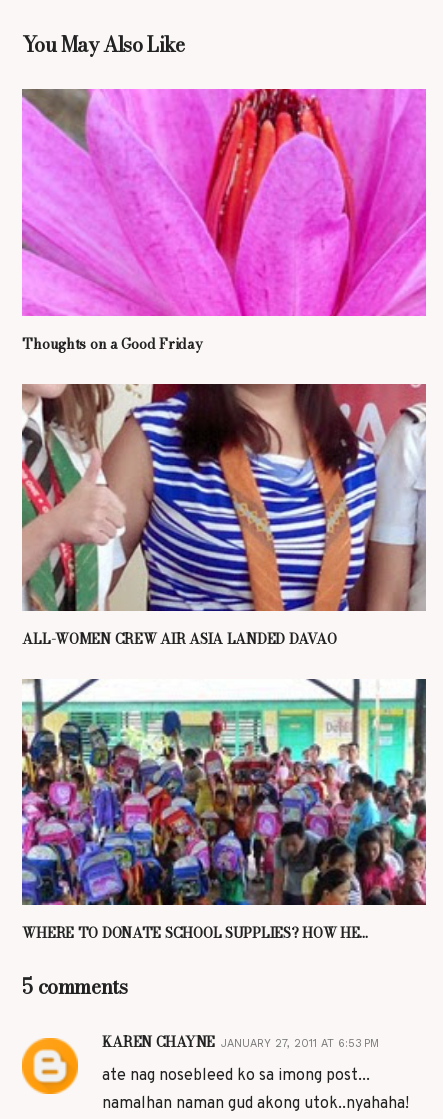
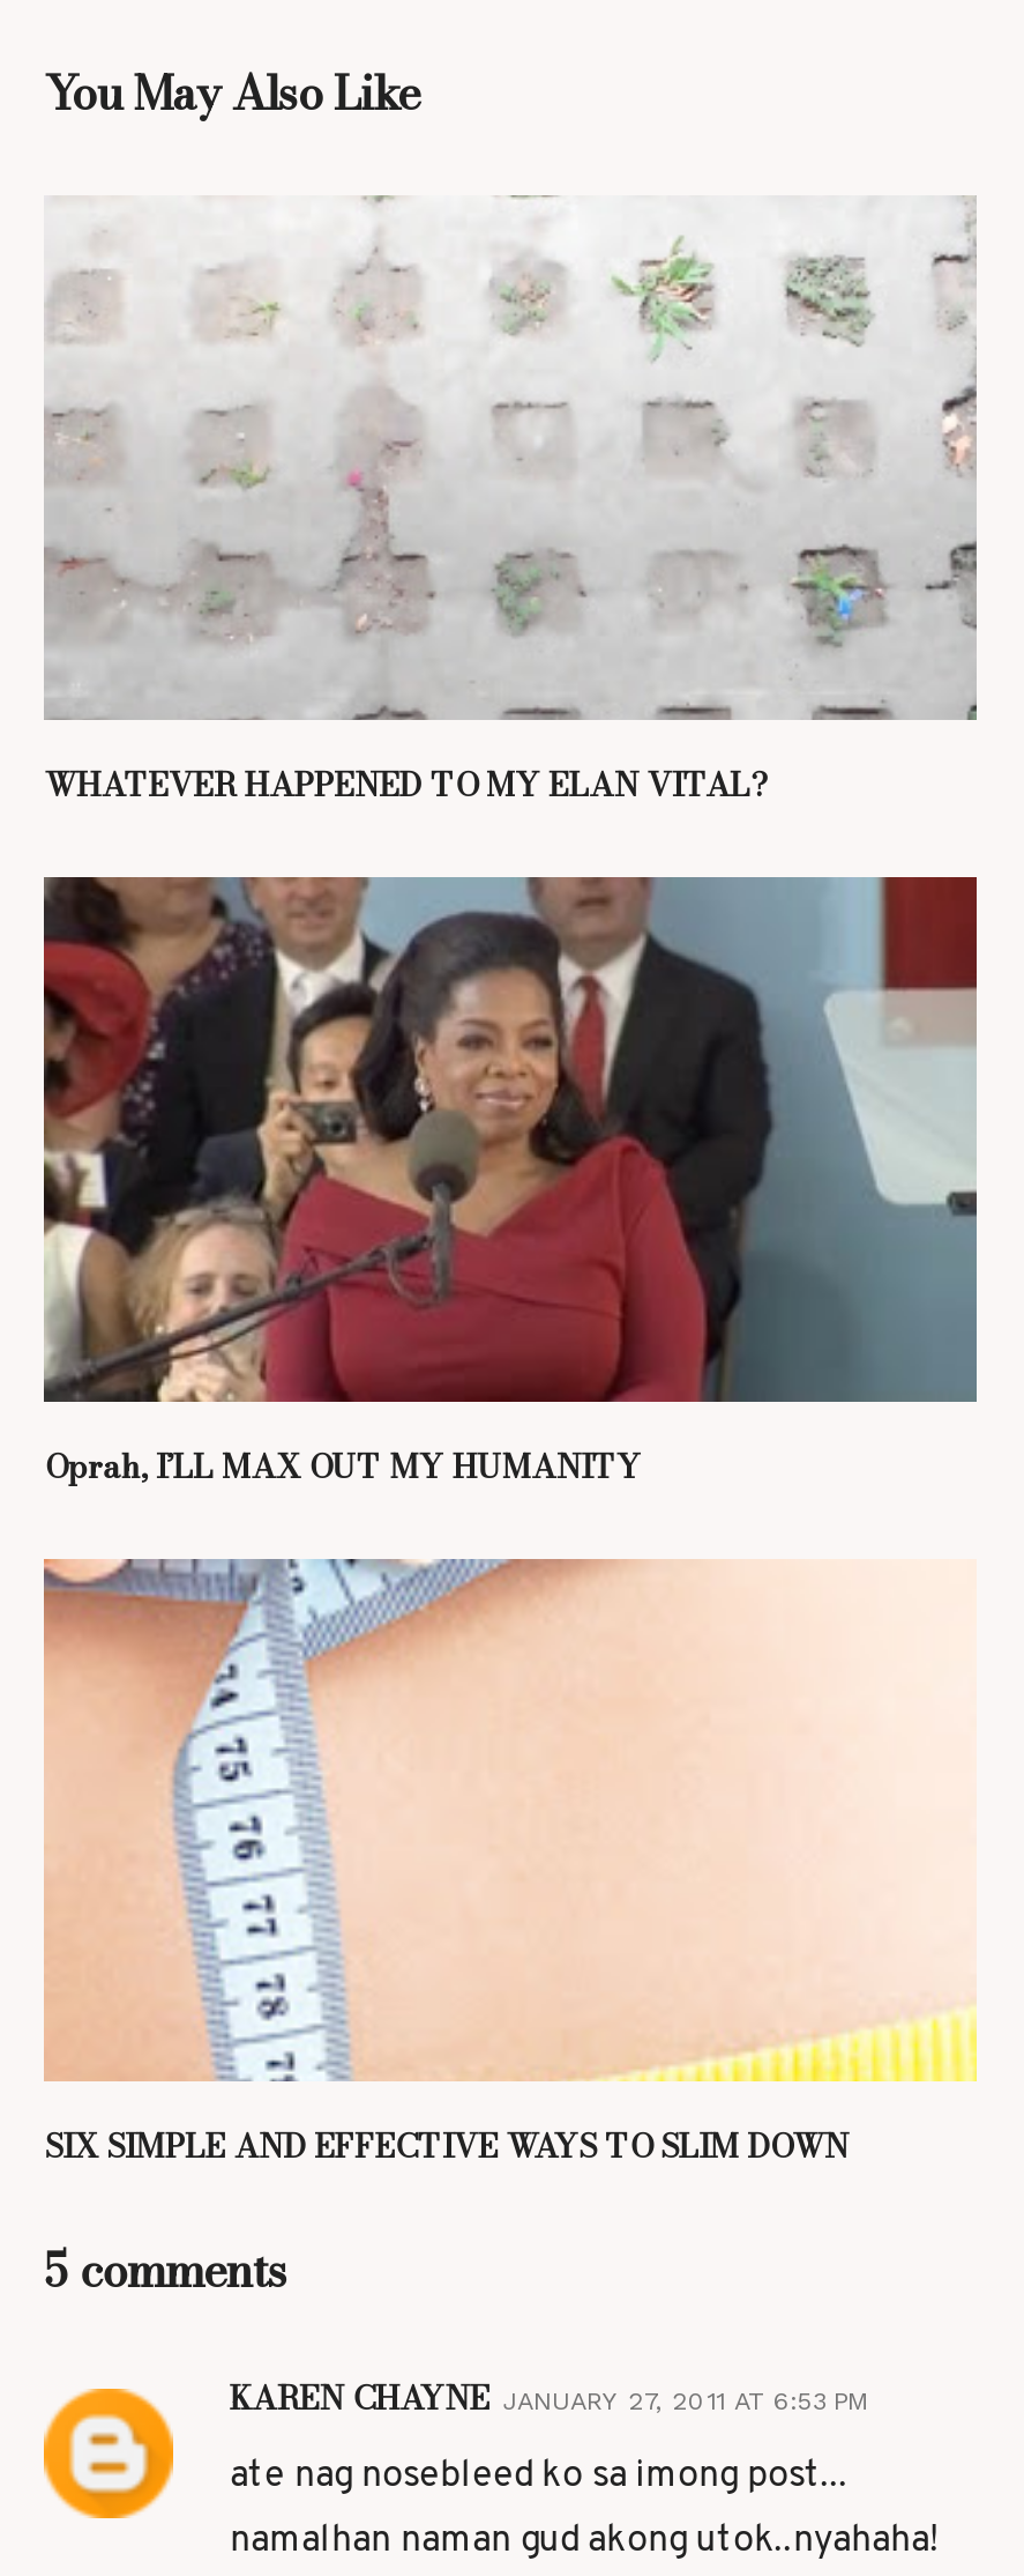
[21,88,427,355] [image] | Thoughts on a Good Friday -> [44,193,979,810] [image] | WHATEVER HAPPENED TO MY ELAN VITAL?
[21,383,426,650] [image] | ALL-WOMEN CREW AIR ASIA LANDED DAVAO -> [42,875,979,1491] [image] | Oprah, I’LL MAX OUT MY HUMANITY
[21,678,427,944] [image] | WHERE TO DONATE SCHOOL SUPPLIES? HOW HE... -> [42,1557,979,2172] [image] | SIX SIMPLE AND EFFECTIVE WAYS TO SLIM DOWN

